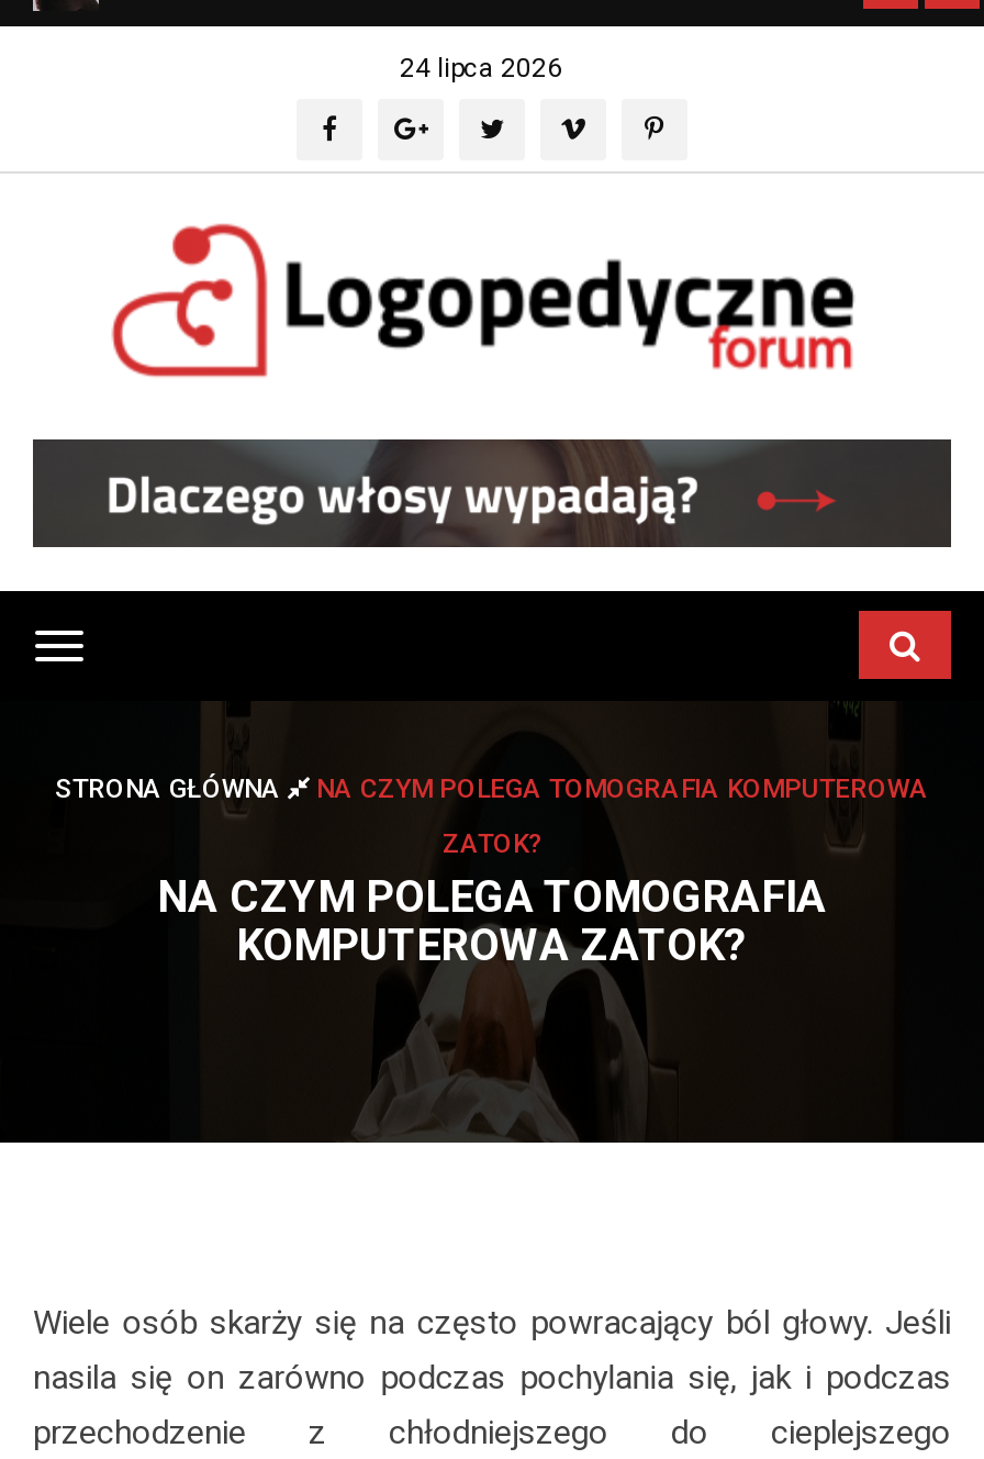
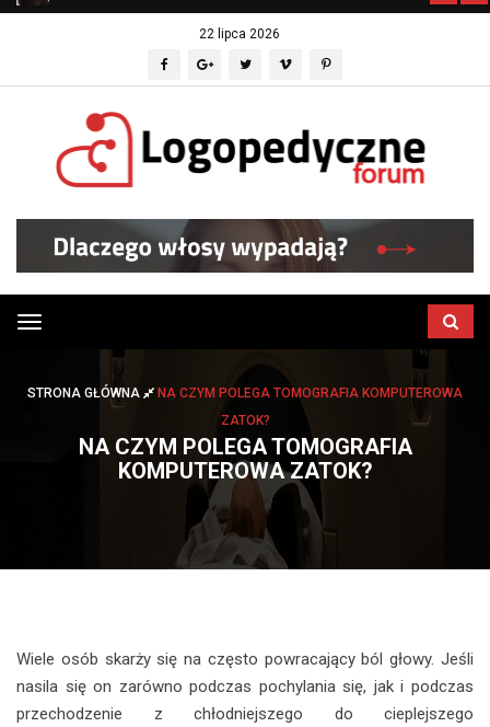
[400,53,562,83] 24 lipca 2026 -> [199,26,280,42] 22 lipca 2026

